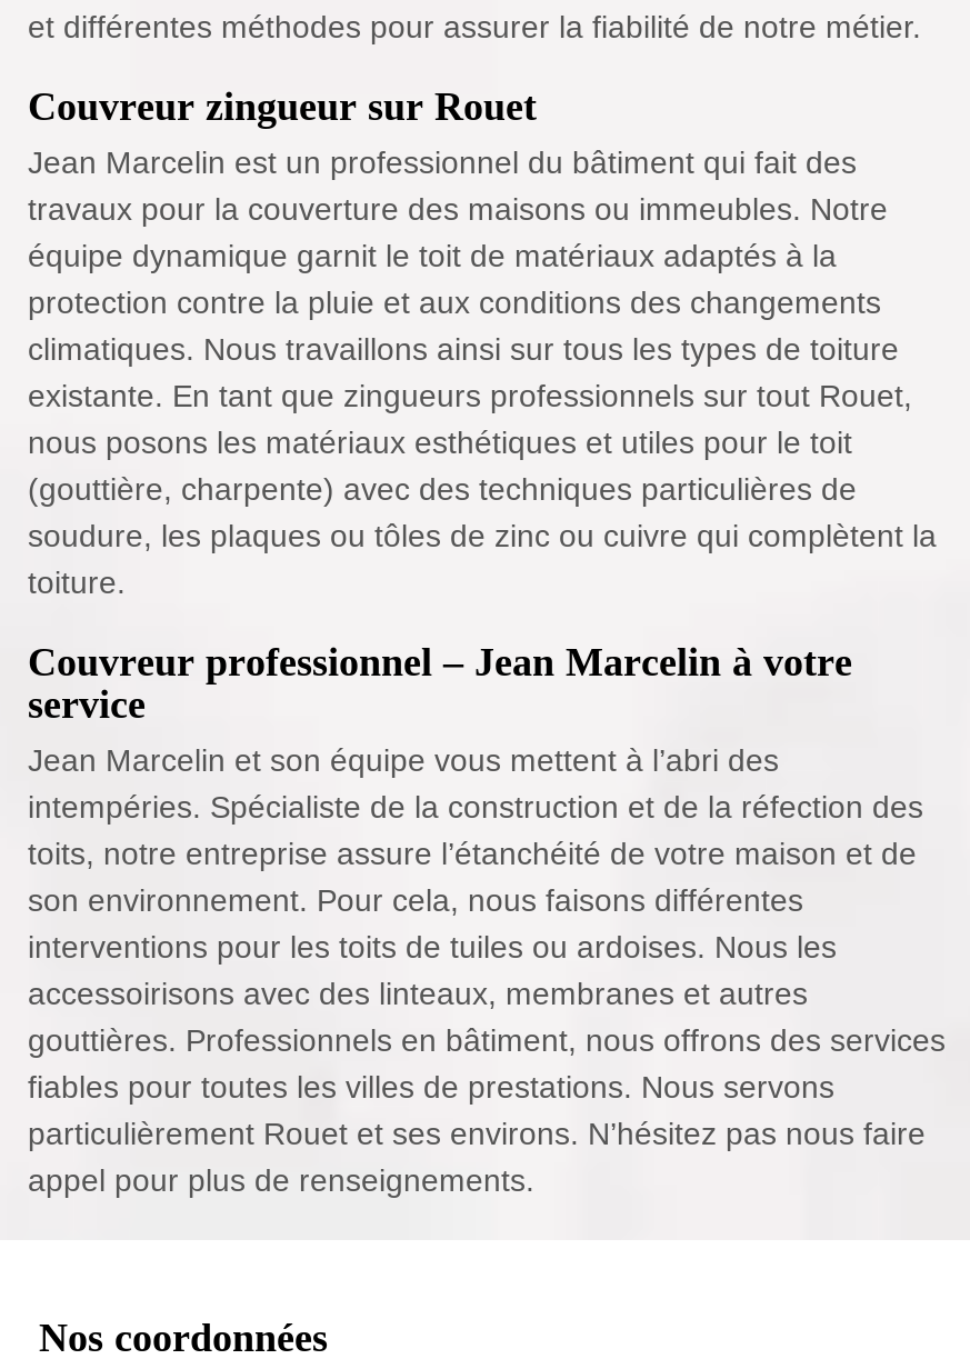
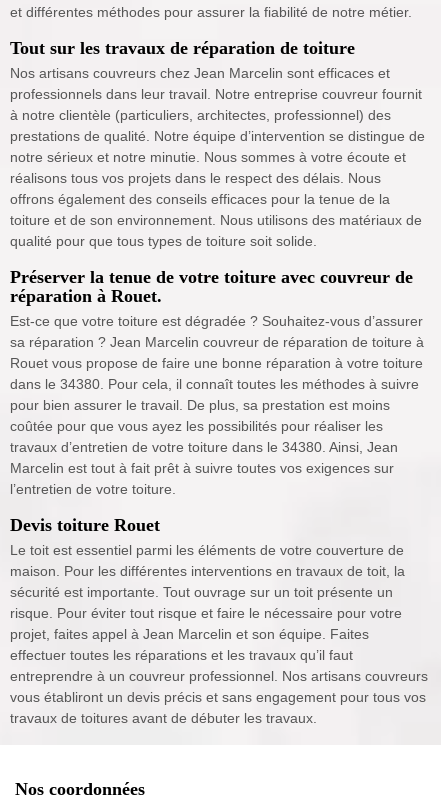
[28,83,946,1197] Couvreur zingueur sur Rouet | Jean Marcelin est un professionnel du bâtiment qui fait des | travaux pour la couverture des maisons ou immeubles. Notre | équipe dynamique garnit le toit de matériaux adaptés à la | protection contre la pluie et aux conditions des changements | climatiques. Nous travaillons ainsi sur tous les types de toiture | existante. En tant que zingueurs professionnels sur tout Rouet, | nous posons les matériaux esthétiques et utiles pour le toit | (gouttière, charpente) avec des techniques particulières de | soudure, les plaques ou tôles de zinc ou cuivre qui complètent la | toiture. | Couvreur professionnel – Jean Marcelin à votre | service | Jean Marcelin et son équipe vous mettent à l’abri des | intempéries. Spécialiste de la construction et de la réfection des | toits, notre entreprise assure l’étanchéité de votre maison et de | son environnement. Pour cela, nous faisons différentes | interventions pour les toits de tuiles ou ardoises. Nous les | accessoirisons avec des linteaux, membranes et autres | gouttières. Professionnels en bâtiment, nous offrons des services | fiables pour toutes les villes de prestations. Nous servons | particulièrement Rouet et ses environs. N’hésitez pas nous faire | appel pour plus de renseignements. -> [10,37,428,725] Tout sur les travaux de réparation de toiture | Nos artisans couvreurs chez Jean Marcelin sont efficaces et | professionnels dans leur travail. Notre entreprise couvreur fournit | à notre clientèle (particuliers, architectes, professionnel) des | prestations de qualité. Notre équipe d’intervention se distingue de | notre sérieux et notre minutie. Nous sommes à votre écoute et | réalisons tous vos projets dans le respect des délais. Nous | offrons également des conseils efficaces pour la tenue de la | toiture et de son environnement. Nous utilisons des matériaux de | qualité pour que tous types de toiture soit solide. | Préserver la tenue de votre toiture avec couvreur de | réparation à Rouet. | Est-ce que votre toiture est dégradée ? Souhaitez-vous d’assurer | sa réparation ? Jean Marcelin couvreur de réparation de toiture à | Rouet vous propose de faire une bonne réparation à votre toiture | dans le 34380. Pour cela, il connaît toutes les méthodes à suivre | pour bien assurer le travail. De plus, sa prestation est moins | coûtée pour que vous ayez les possibilités pour réaliser les | travaux d’entretien de votre toiture dans le 34380. Ainsi, Jean | Marcelin est tout à fait prêt à suivre toutes vos exigences sur | l’entretien de votre toiture. | Devis toiture Rouet | Le toit est essentiel parmi les éléments de votre couverture de | maison. Pour les différentes interventions en travaux de toit, la | sécurité est importante. Tout ouvrage sur un toit présente un | risque. Pour éviter tout risque et faire le nécessaire pour votre | projet, faites appel à Jean Marcelin et son équipe. Faites | effectuer toutes les réparations et les travaux qu’il faut | entreprendre à un couvreur professionnel. Nos artisans couvreurs | vous établiront un devis précis et sans engagement pour tous vos | travaux de toitures avant de débuter les travaux.

